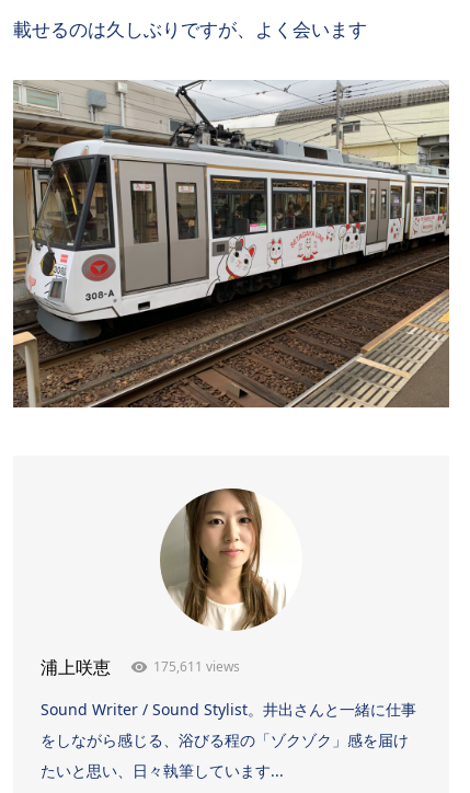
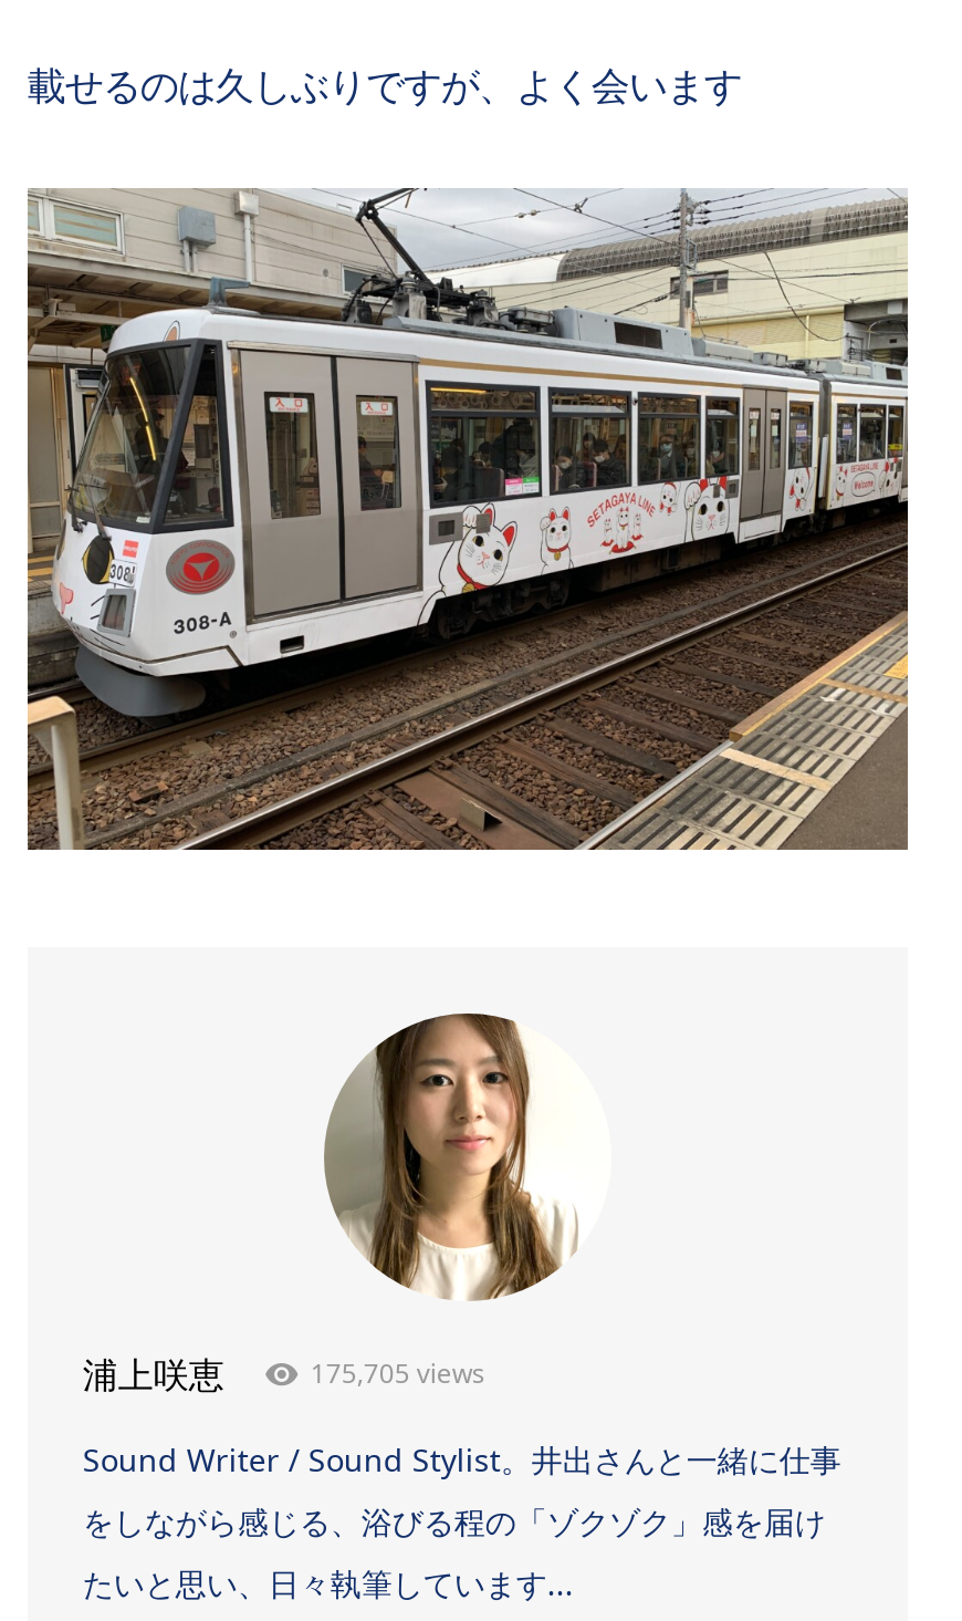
[153,657,240,675] 175,611 views -> [310,1354,485,1391] 175,705 views

